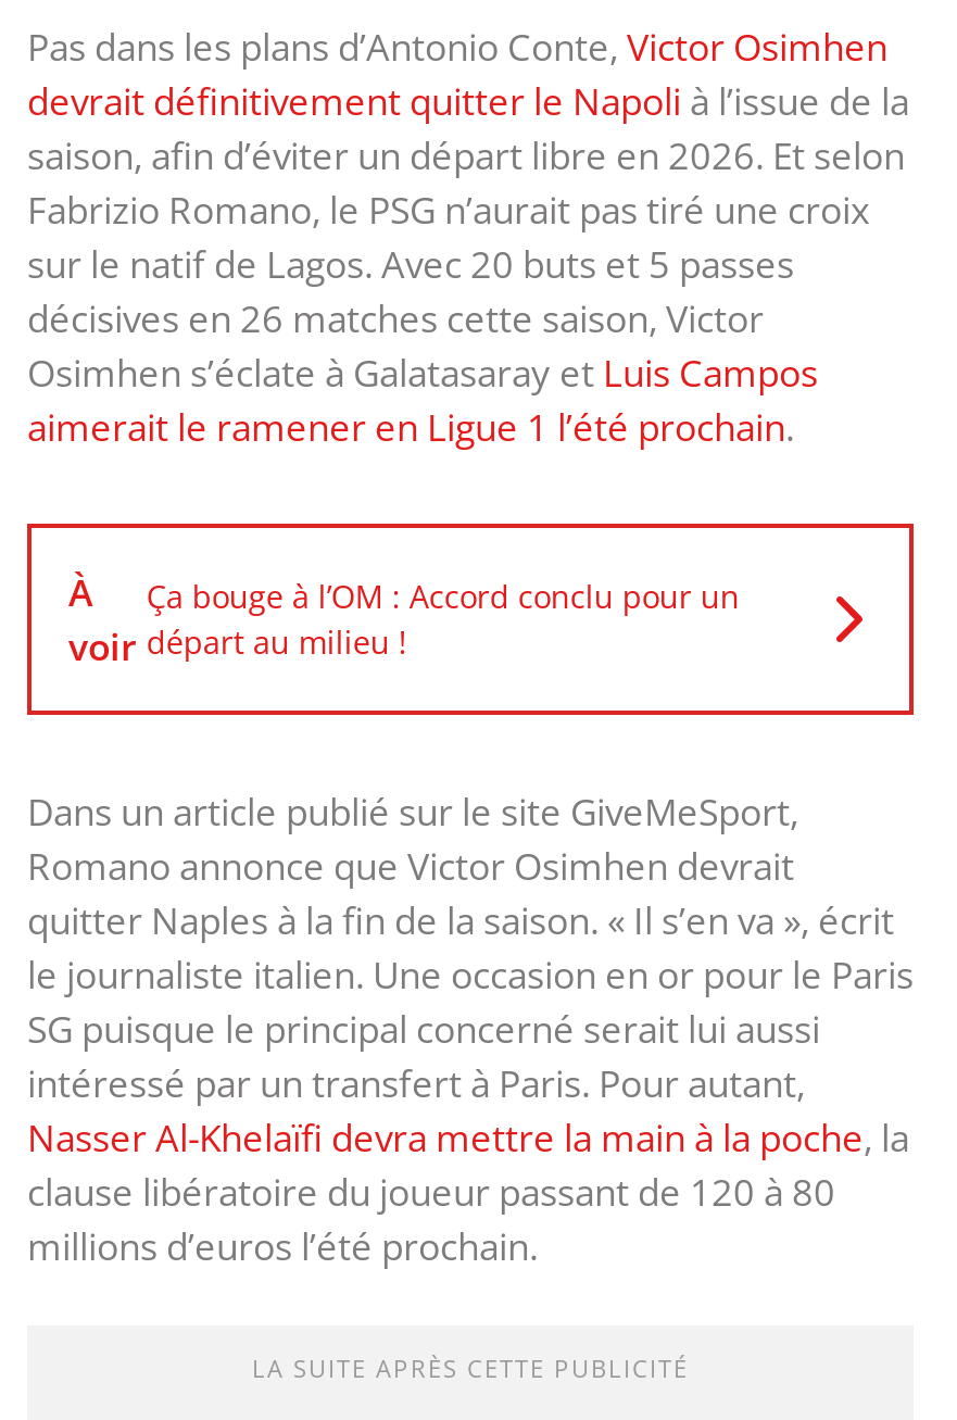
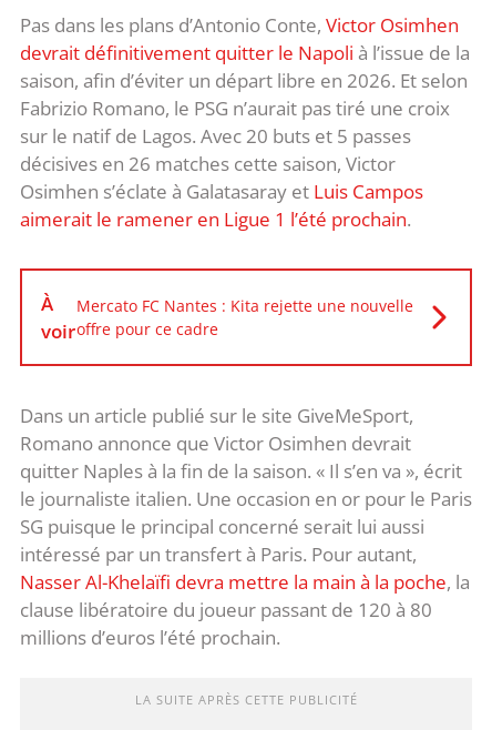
[146,575,740,662] Ça bouge à l’OM : Accord conclu pour un | départ au milieu ! -> [77,295,414,339] Mercato FC Nantes : Kita rejette une nouvelle | offre pour ce cadre

